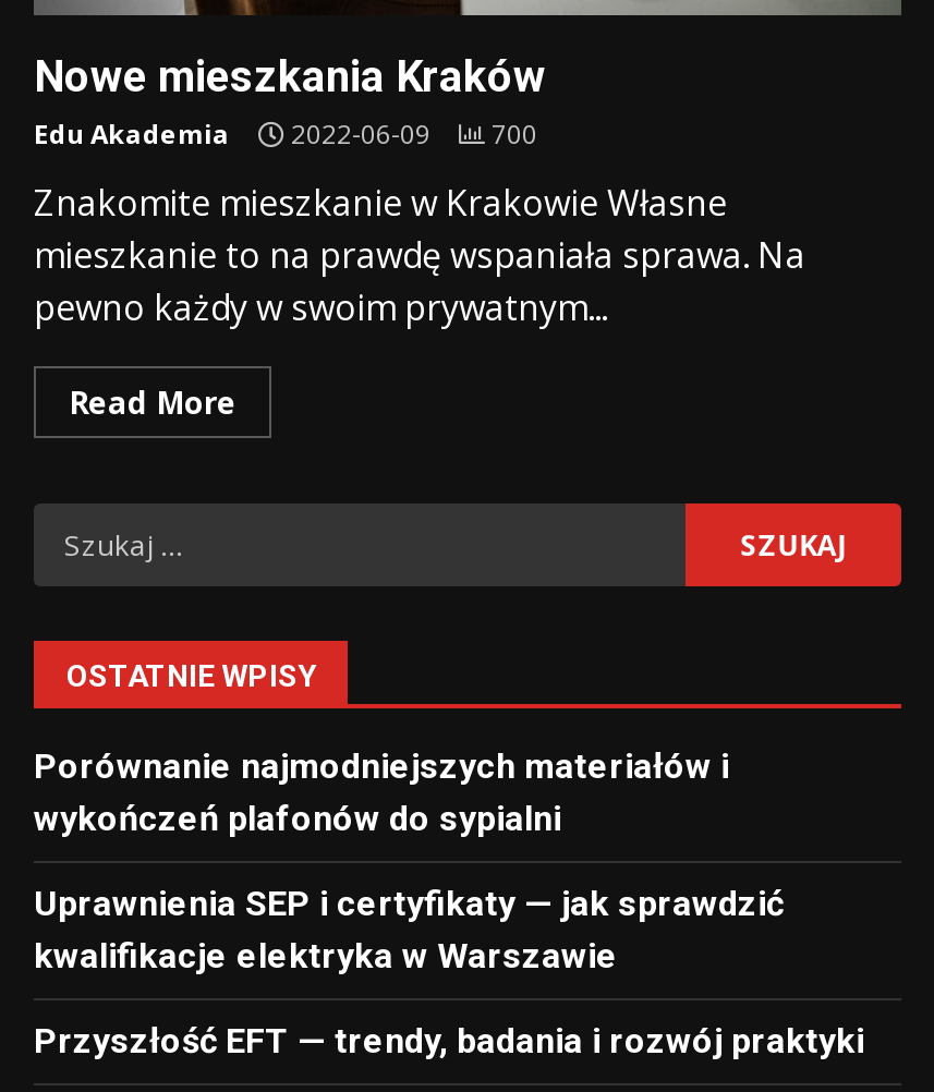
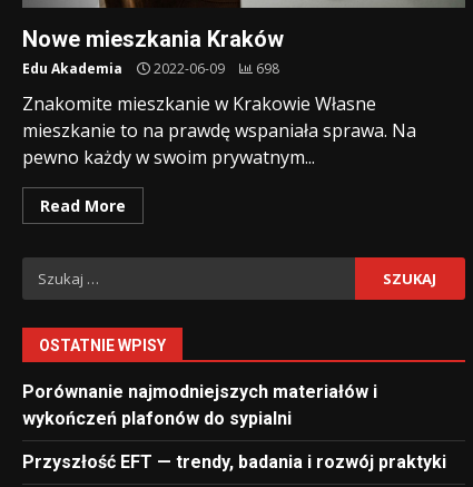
[34,116,537,153] Edu Akademia 2022-06-09 700 -> [22,59,279,78] Edu Akademia 2022-06-09 698
[34,883,784,976] Uprawnienia SEP i certyfikaty — jak sprawdzić | kwalifikacje elektryka w Warszawie -> none

